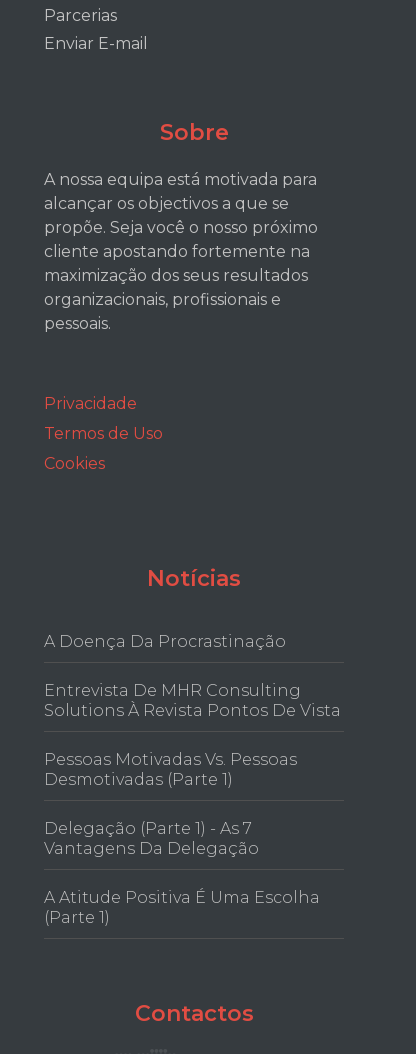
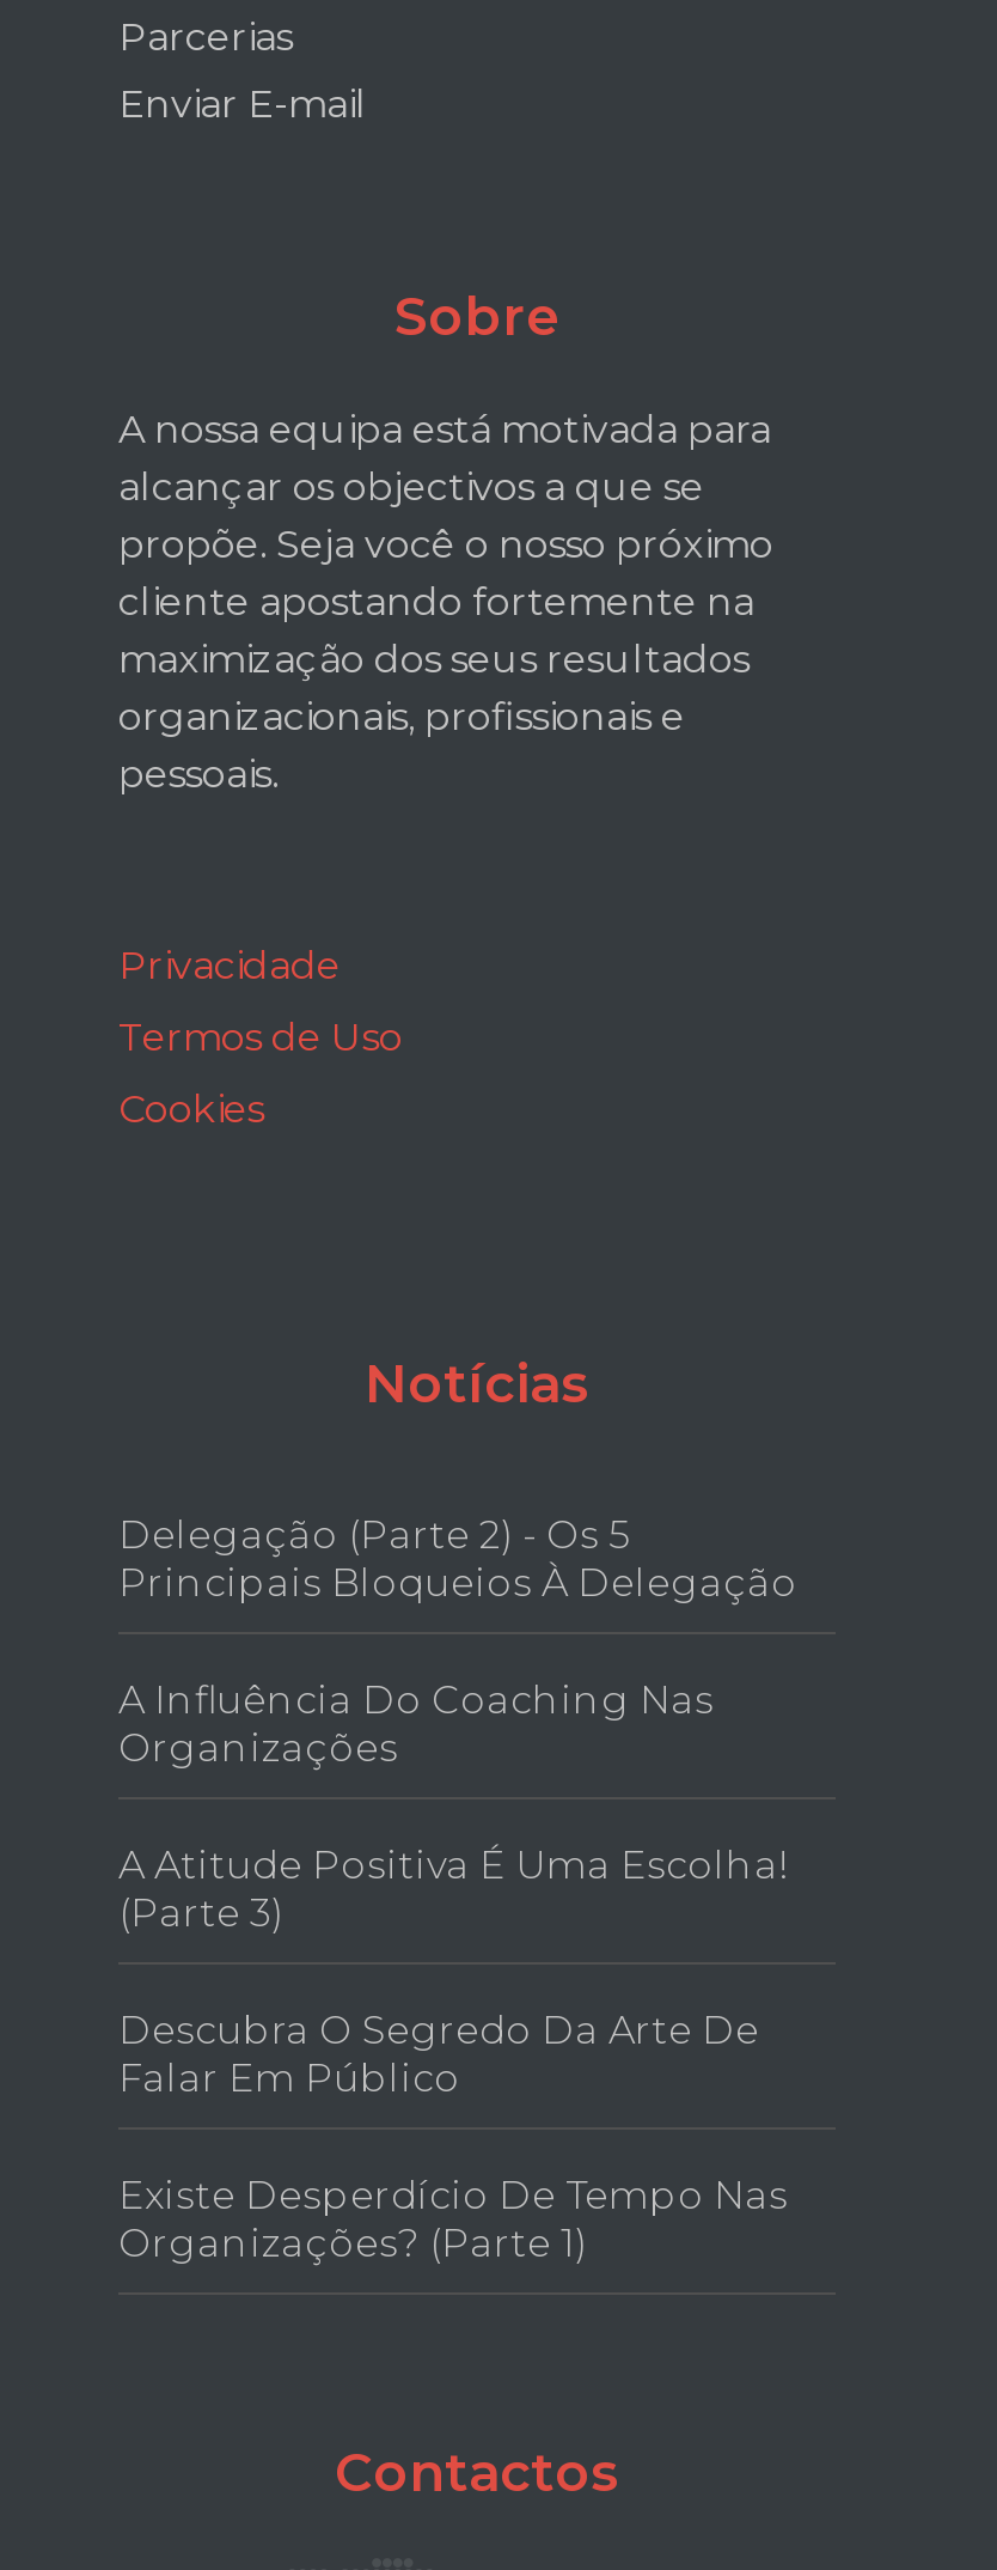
[44,632,286,651] A Doença Da Procrastinação -> [118,1512,797,1605] Delegação (parte 2) - Os 5 | Principais Bloqueios À Delegação
[44,681,341,720] Entrevista De MHR Consulting | Solutions À Revista Pontos De Vista -> [118,1677,714,1771] A Influência Do Coaching Nas | Organizações
[44,750,297,789] Pessoas Motivadas Vs. Pessoas | Desmotivadas (parte 1) -> [118,1842,790,1936] A Atitude Positiva É Uma Escolha! | (parte 3)
[44,819,259,858] Delegação (parte 1) - As 7 | Vantagens Da Delegação -> [118,2007,759,2101] Descubra O Segredo Da Arte De | Falar Em Público
[44,888,320,927] A Atitude Positiva É Uma Escolha | (parte 1) -> [118,2173,788,2266] Existe Desperdício De Tempo Nas | Organizações? (parte 1)

